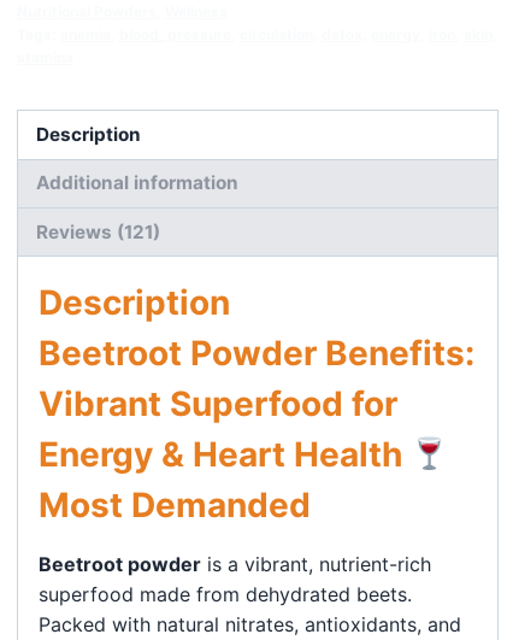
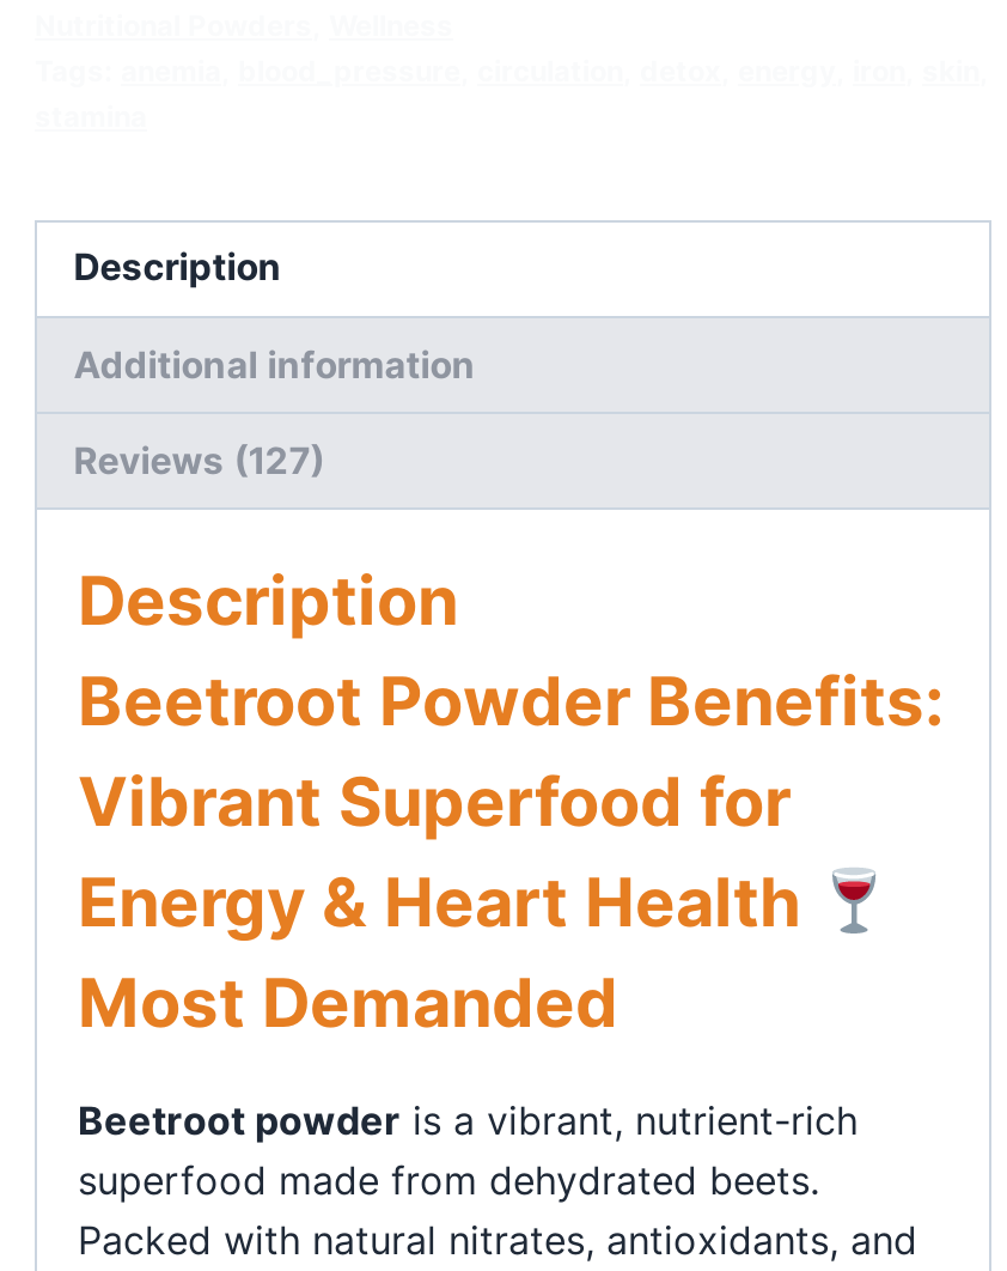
[36,220,161,243] Reviews (121) -> [74,437,325,483] Reviews (127)

